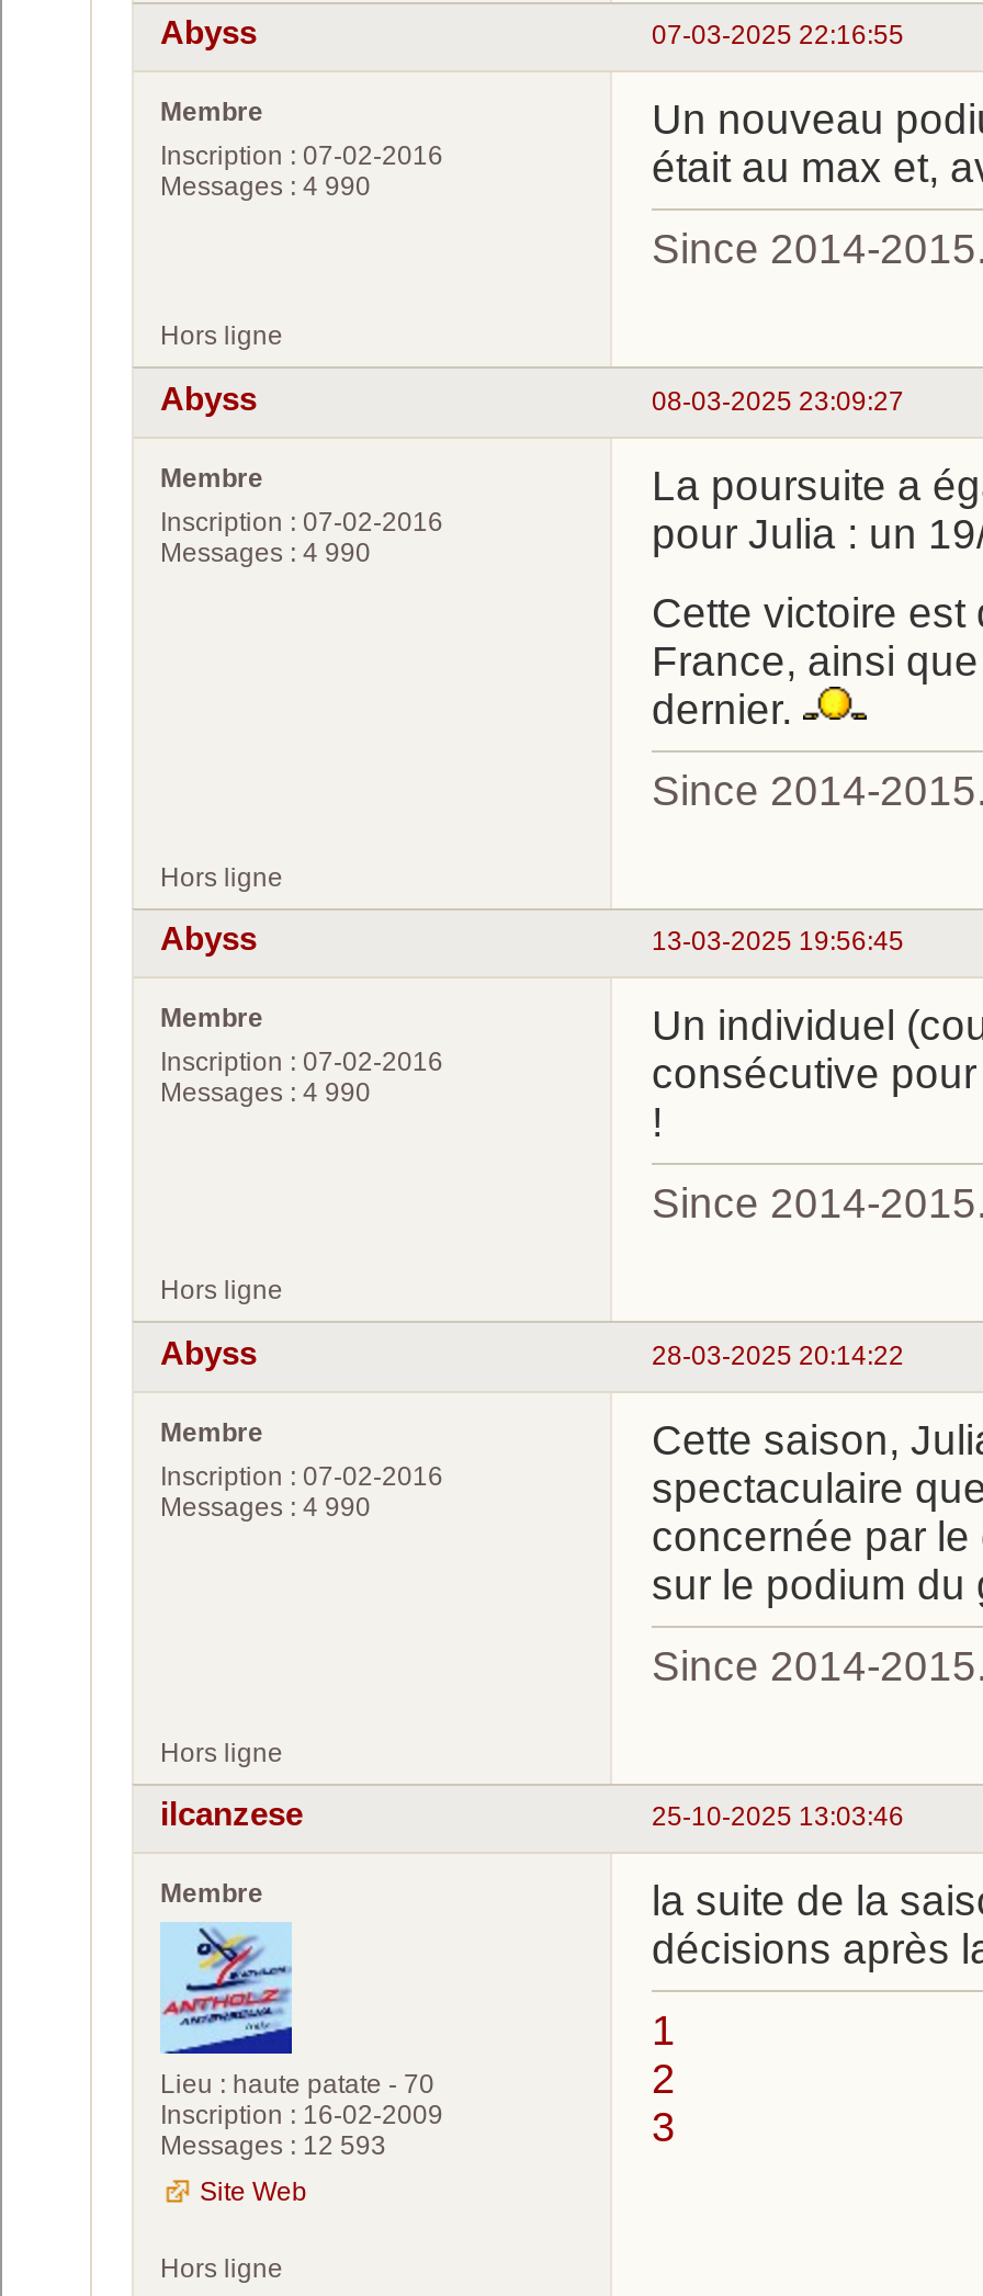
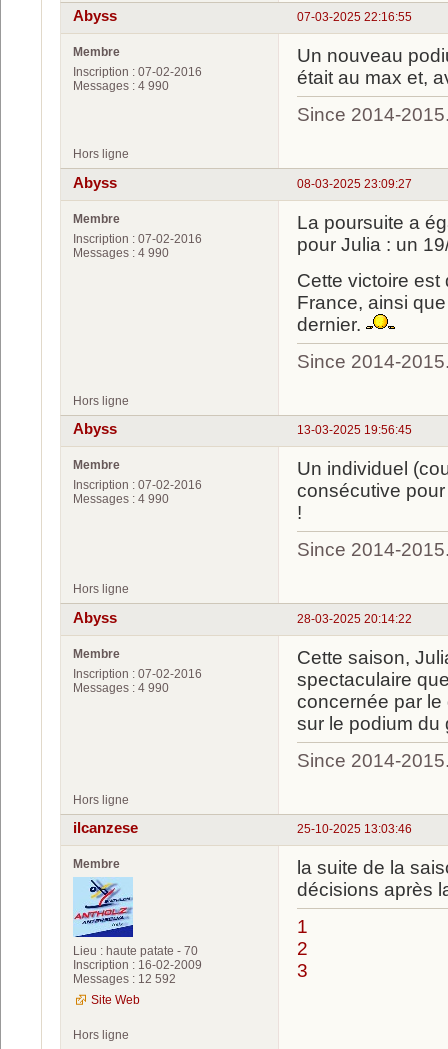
[160,2130,386,2161] Messages : 12 593 -> [73,972,176,986] Messages : 12 592

